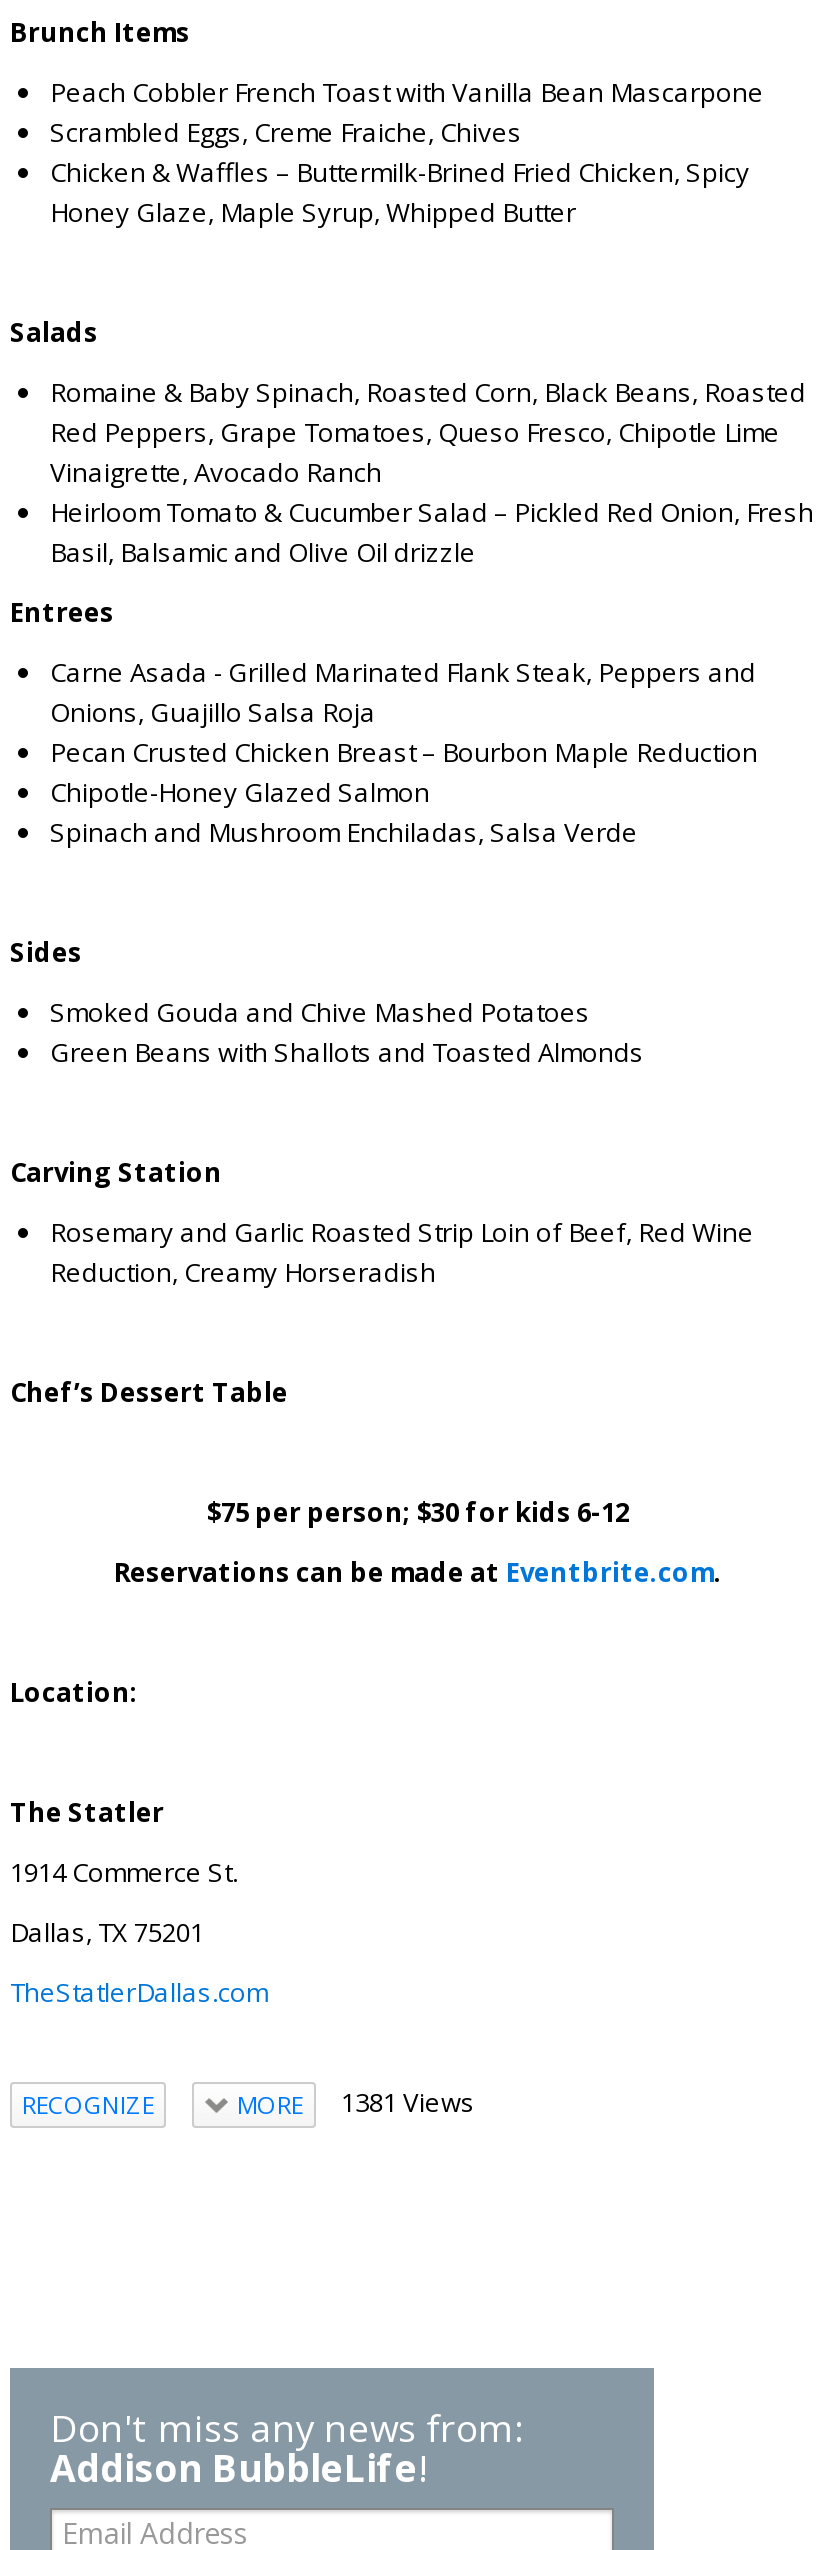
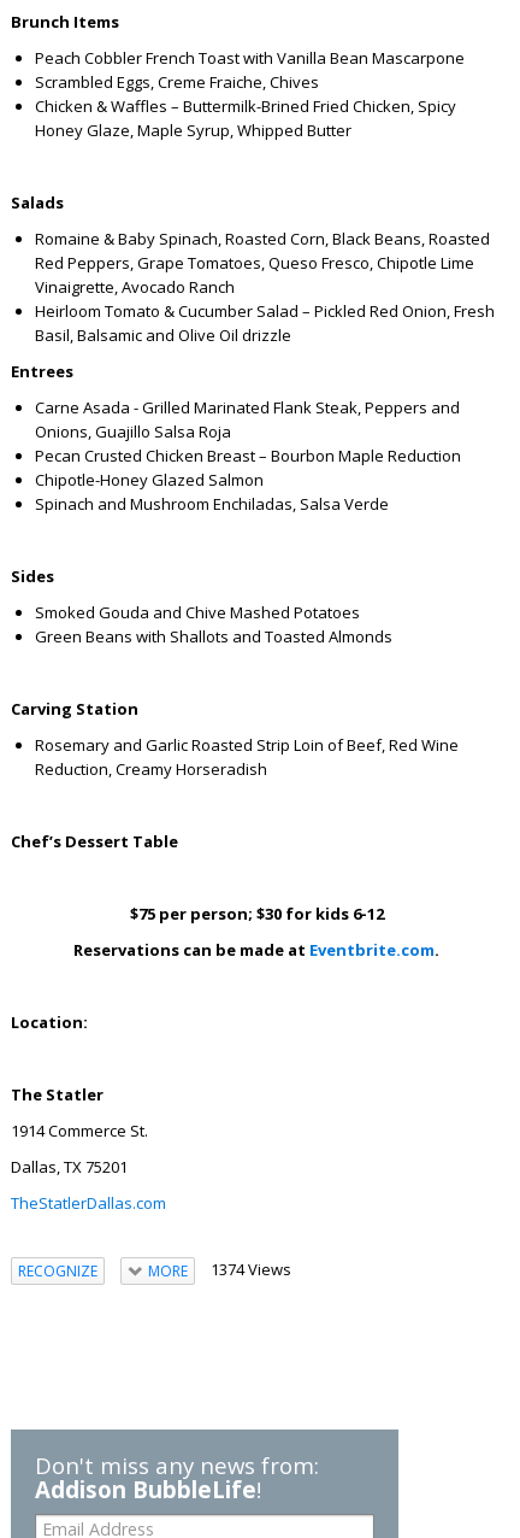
[237,2084,475,2122] MORE 1381 Views -> [147,1258,291,1281] MORE 1374 Views

